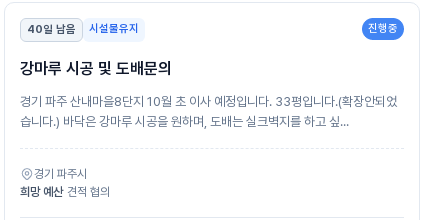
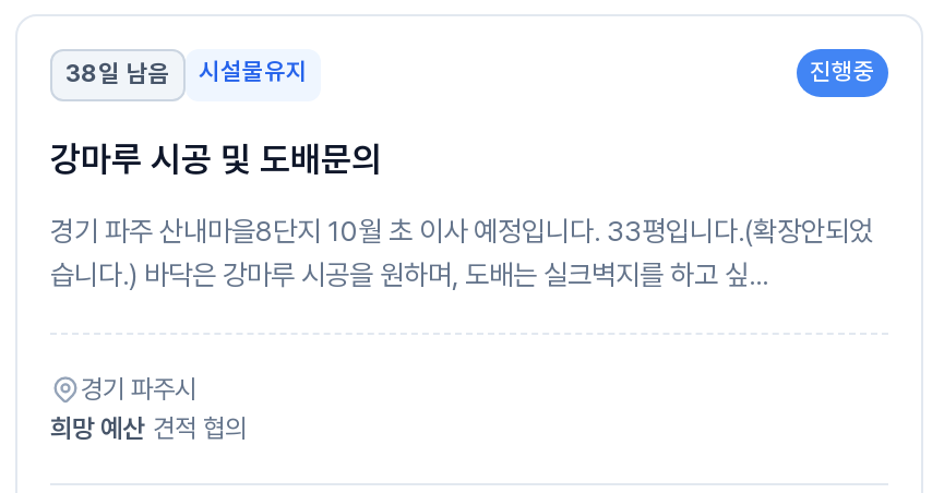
[27,22,139,36] 40일 남음 시설물유지 -> [65,58,308,89] 38일 남음 시설물유지

